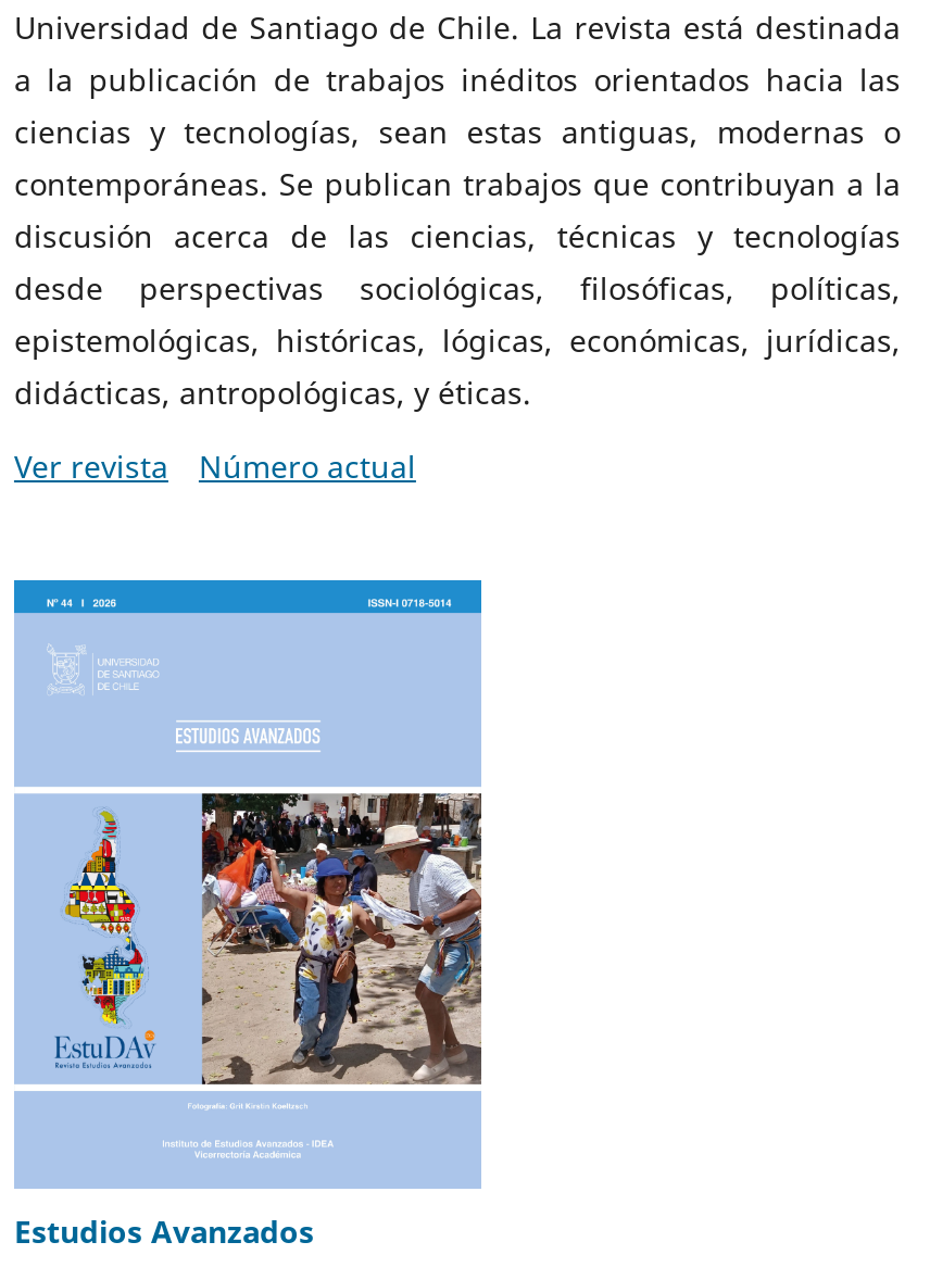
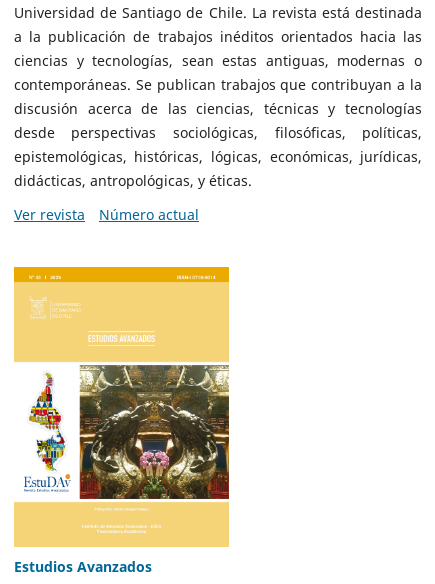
[12,578,483,1189] [image] -> [13,266,230,548] [image]

